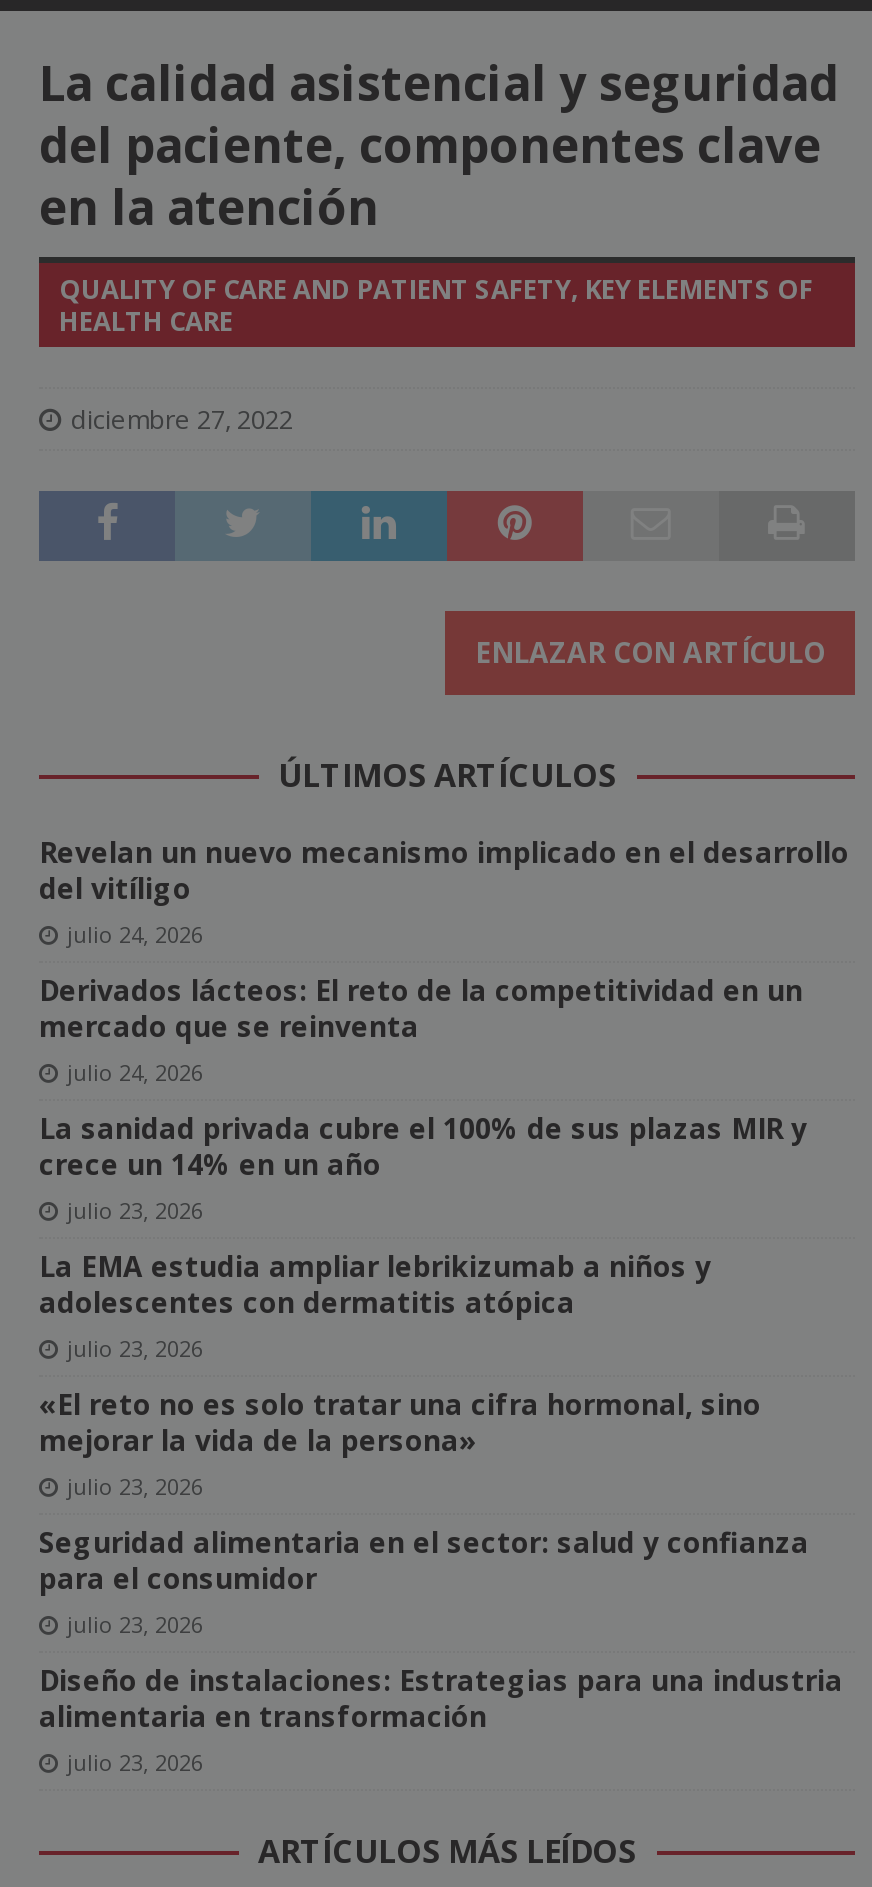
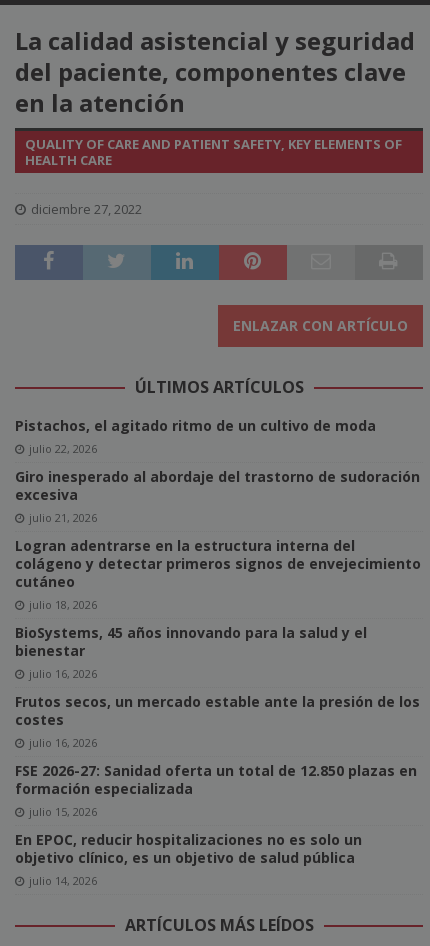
[39,833,849,949] Revelan un nuevo mecanismo implicado en el desarrollo | del vitíligo | julio 24, 2026 -> [15,416,376,456] Pistachos, el agitado ritmo de un cultivo de moda | julio 22, 2026
[39,971,803,1087] Derivados lácteos: El reto de la competitividad en un | mercado que se reinventa | julio 24, 2026 -> [15,467,420,525] Giro inesperado al abordaje del trastorno de sudoración | excesiva | julio 21, 2026
[39,1109,807,1225] La sanidad privada cubre el 100% de sus plazas MIR y | crece un 14% en un año | julio 23, 2026 -> [15,536,421,612] Logran adentrarse en la estructura interna del | colágeno y detectar primeros signos de envejecimiento | cutáneo | julio 18, 2026
[39,1247,711,1363] La EMA estudia ampliar lebrikizumab a niños y | adolescentes con dermatitis atópica | julio 23, 2026 -> [15,623,367,681] BioSystems, 45 años innovando para la salud y el | bienestar | julio 16, 2026
[39,1385,761,1501] «El reto no es solo tratar una cifra hormonal, sino | mejorar la vida de la persona» | julio 23, 2026 -> [15,692,420,750] Frutos secos, un mercado estable ante la presión de los | costes | julio 16, 2026
[39,1523,809,1639] Seguridad alimentaria en el sector: salud y confianza | para el consumidor | julio 23, 2026 -> [15,761,417,819] FSE 2026-27: Sanidad oferta un total de 12.850 plazas en | formación especializada | julio 15, 2026
[39,1661,843,1777] Diseño de instalaciones: Estrategias para una industria | alimentaria en transformación | julio 23, 2026 -> [15,830,362,888] En EPOC, reducir hospitalizaciones no es solo un | objetivo clínico, es un objetivo de salud pública | julio 14, 2026

